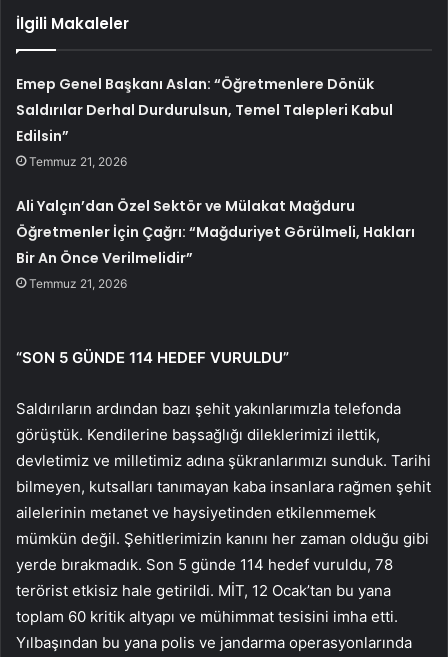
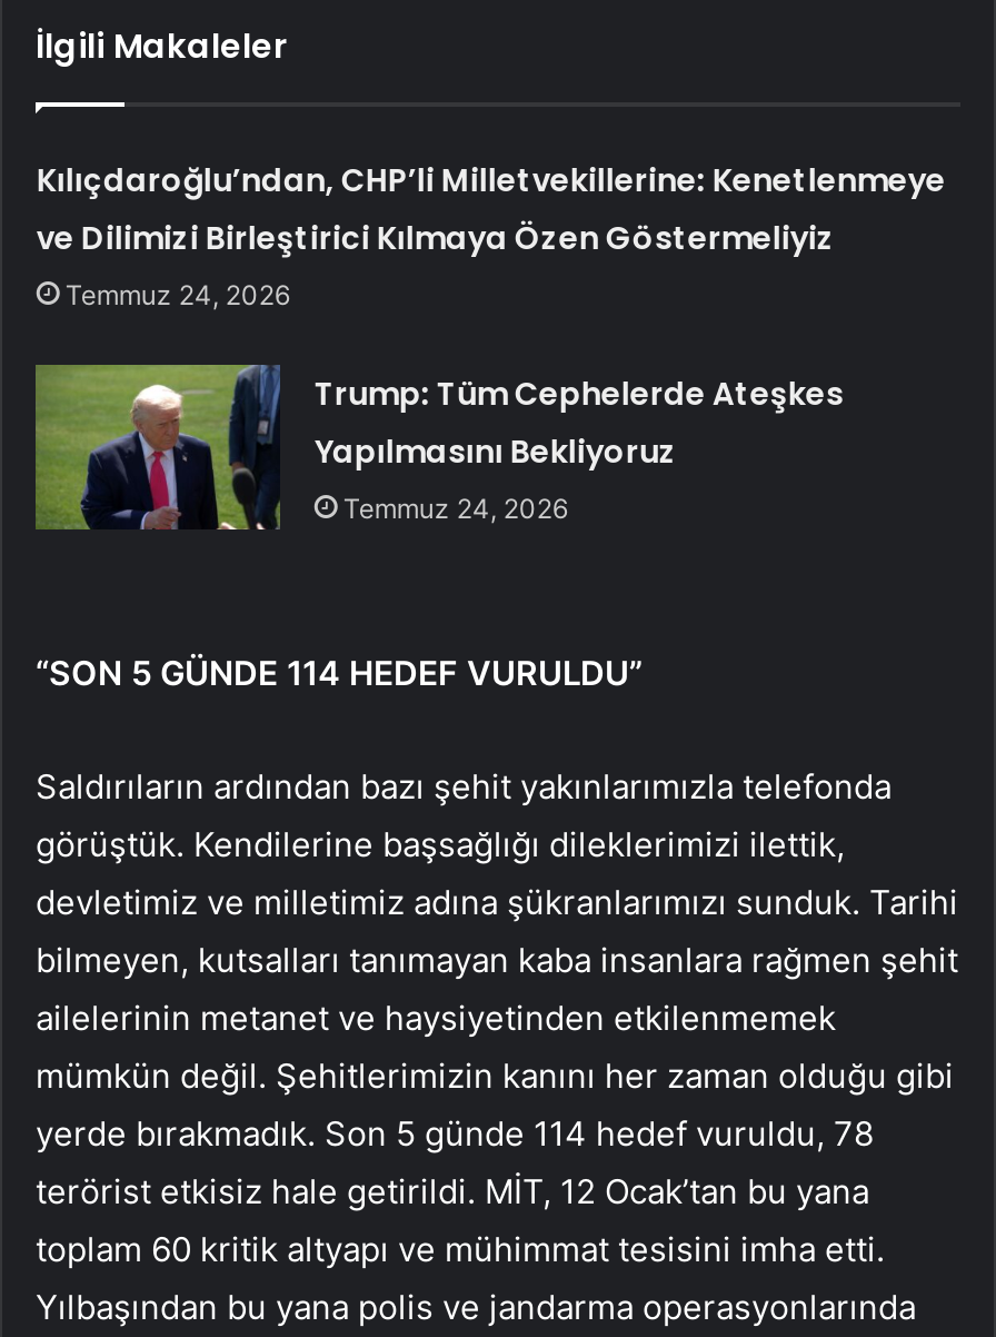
[16,74,393,169] Emep Genel Başkanı Aslan: “Öğretmenlere Dönük | Saldırılar Derhal Durdurulsun, Temel Talepleri Kabul | Edilsin” | Temmuz 21, 2026 -> [36,157,946,311] Kılıçdaroğlu’ndan, CHP’li Milletvekillerine: Kenetlenmeye | ve Dilimizi Birleştirici Kılmaya Özen Göstermeliyiz | Temmuz 24, 2026
[16,196,415,291] Ali Yalçın’dan Özel Sektör ve Mülakat Mağduru | Öğretmenler İçin Çağrı: “Mağduriyet Görülmeli, Hakları | Bir An Önce Verilmelidir” | Temmuz 21, 2026 -> [314,371,843,524] Trump: Tüm Cephelerde Ateşkes | Yapılmasını Bekliyoruz | Temmuz 24, 2026

